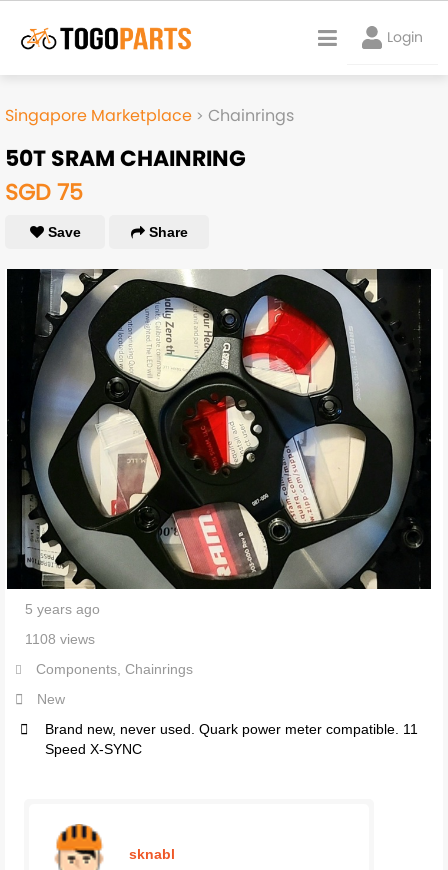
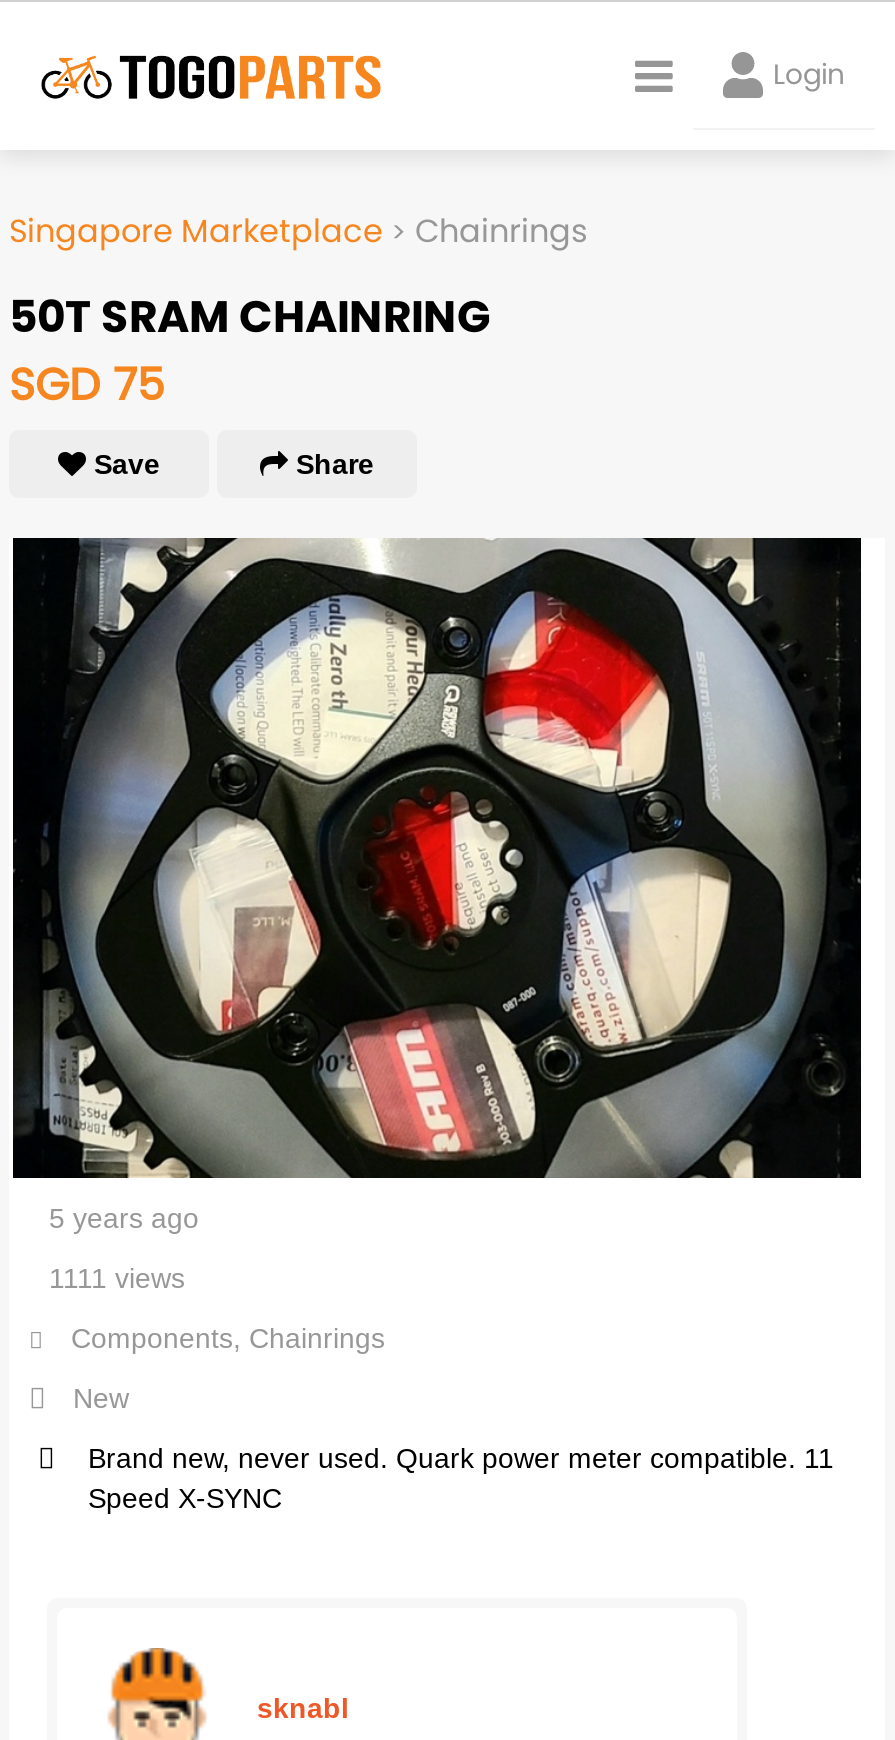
[25,631,95,647] 1108 views -> [49,1262,185,1294] 1111 views

